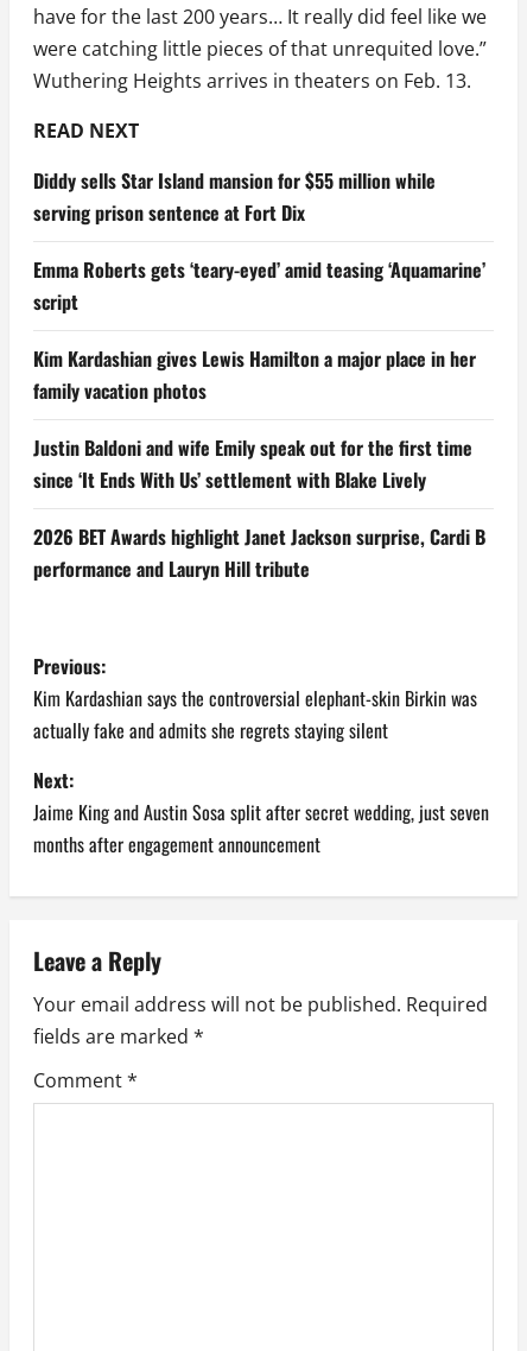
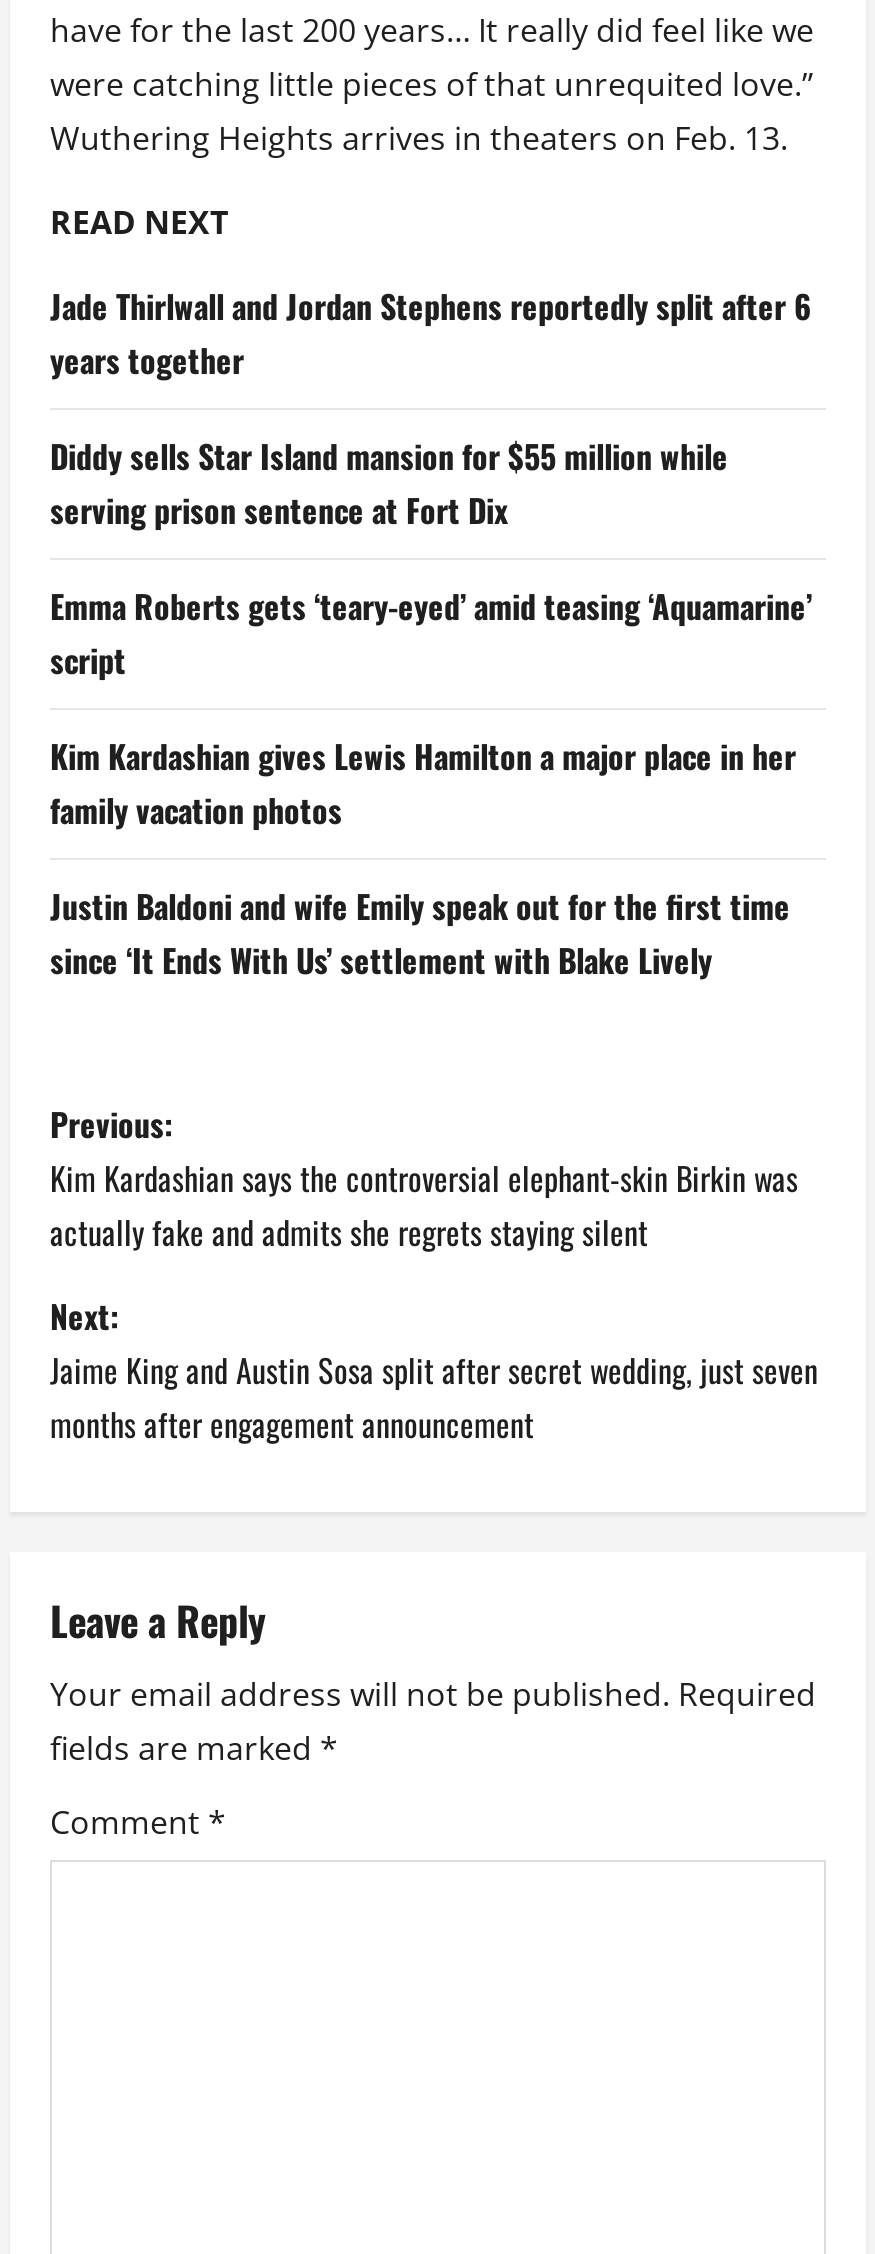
none -> [50,281,812,383] Jade Thirlwall and Jordan Stephens reportedly split after 6 | years together
moved [33,167,485,494] -> [50,431,812,983]: Diddy sells Star Island mansion for $55 million while | serving prison sentence at Fort Dix | Emma Roberts gets ‘teary-eyed’ amid teasing ‘Aquamarine’ | script | Kim Kardashian gives Lewis Hamilton a major place in her | family vacation photos | Justin Baldoni and wife Emily speak out for the first time | since ‘It Ends With Us’ settlement with Blake Lively
[33,523,485,583] 2026 BET Awards highlight Janet Jackson surprise, Cardi B | performance and Lauryn Hill tribute -> none

